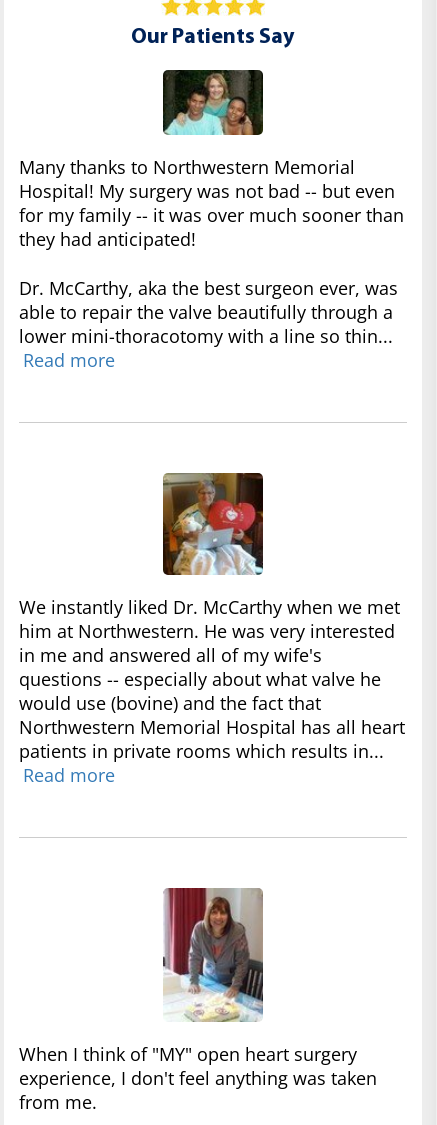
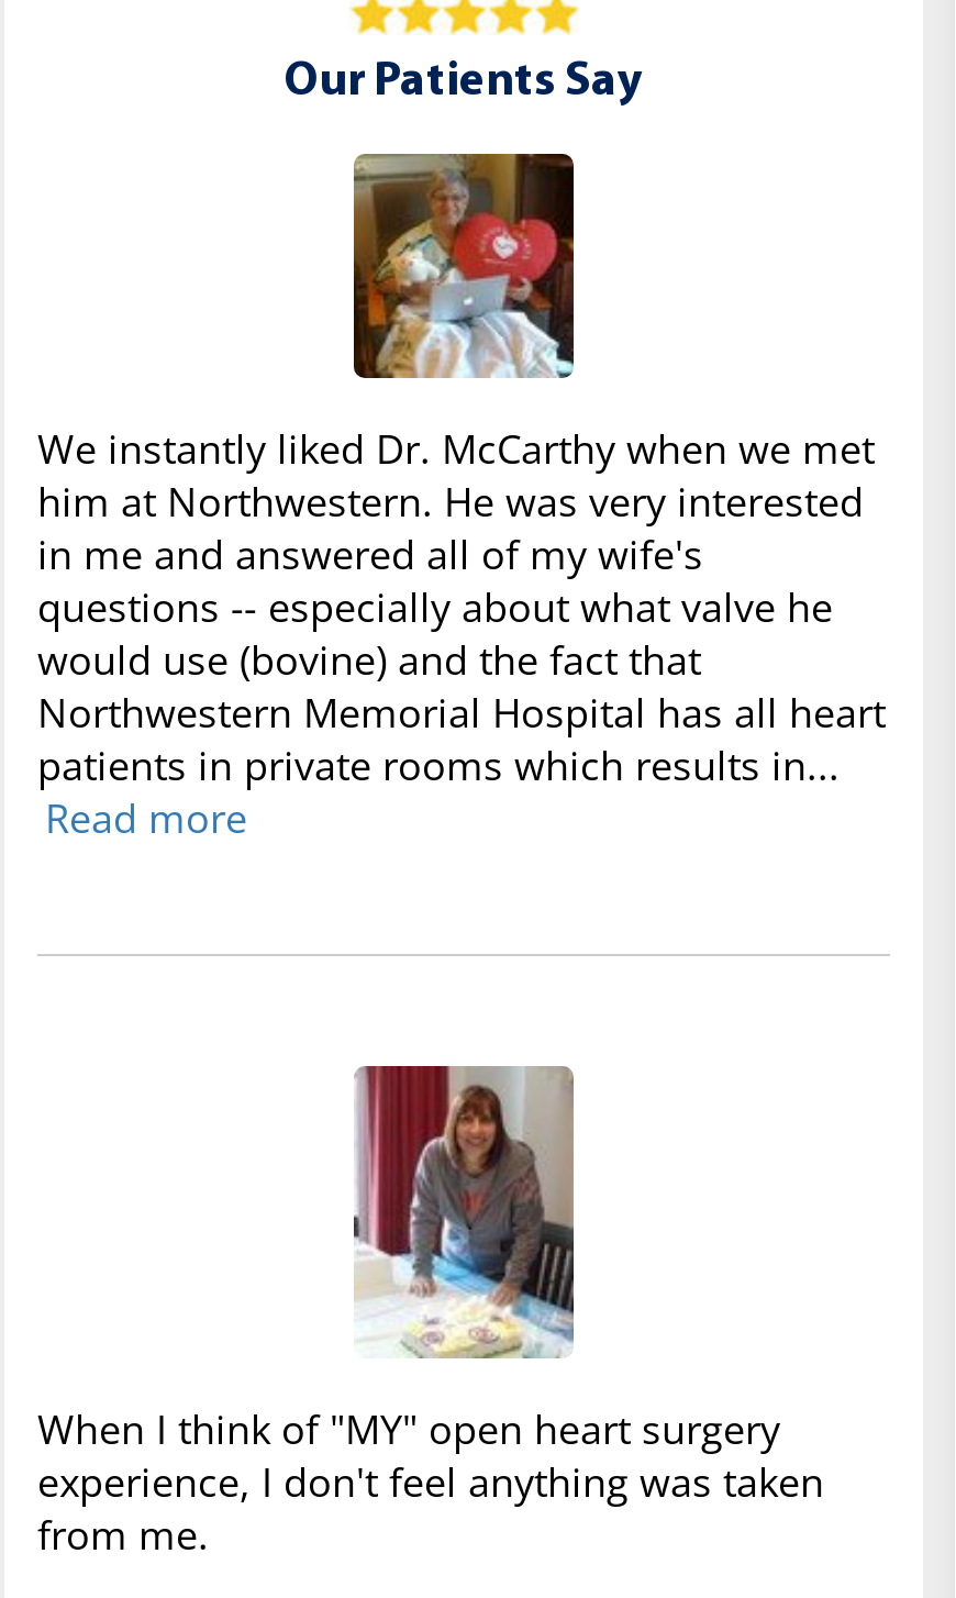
[19,69,404,372] [image] | Many thanks to Northwestern Memorial | Hospital! My surgery was not bad -- but even | for my family -- it was over much sooner than | they had anticipated! | Dr. McCarthy, aka the best surgeon ever, was | able to repair the valve beautifully through a | lower mini-thoracotomy with a line so thin... | Read more -> none

